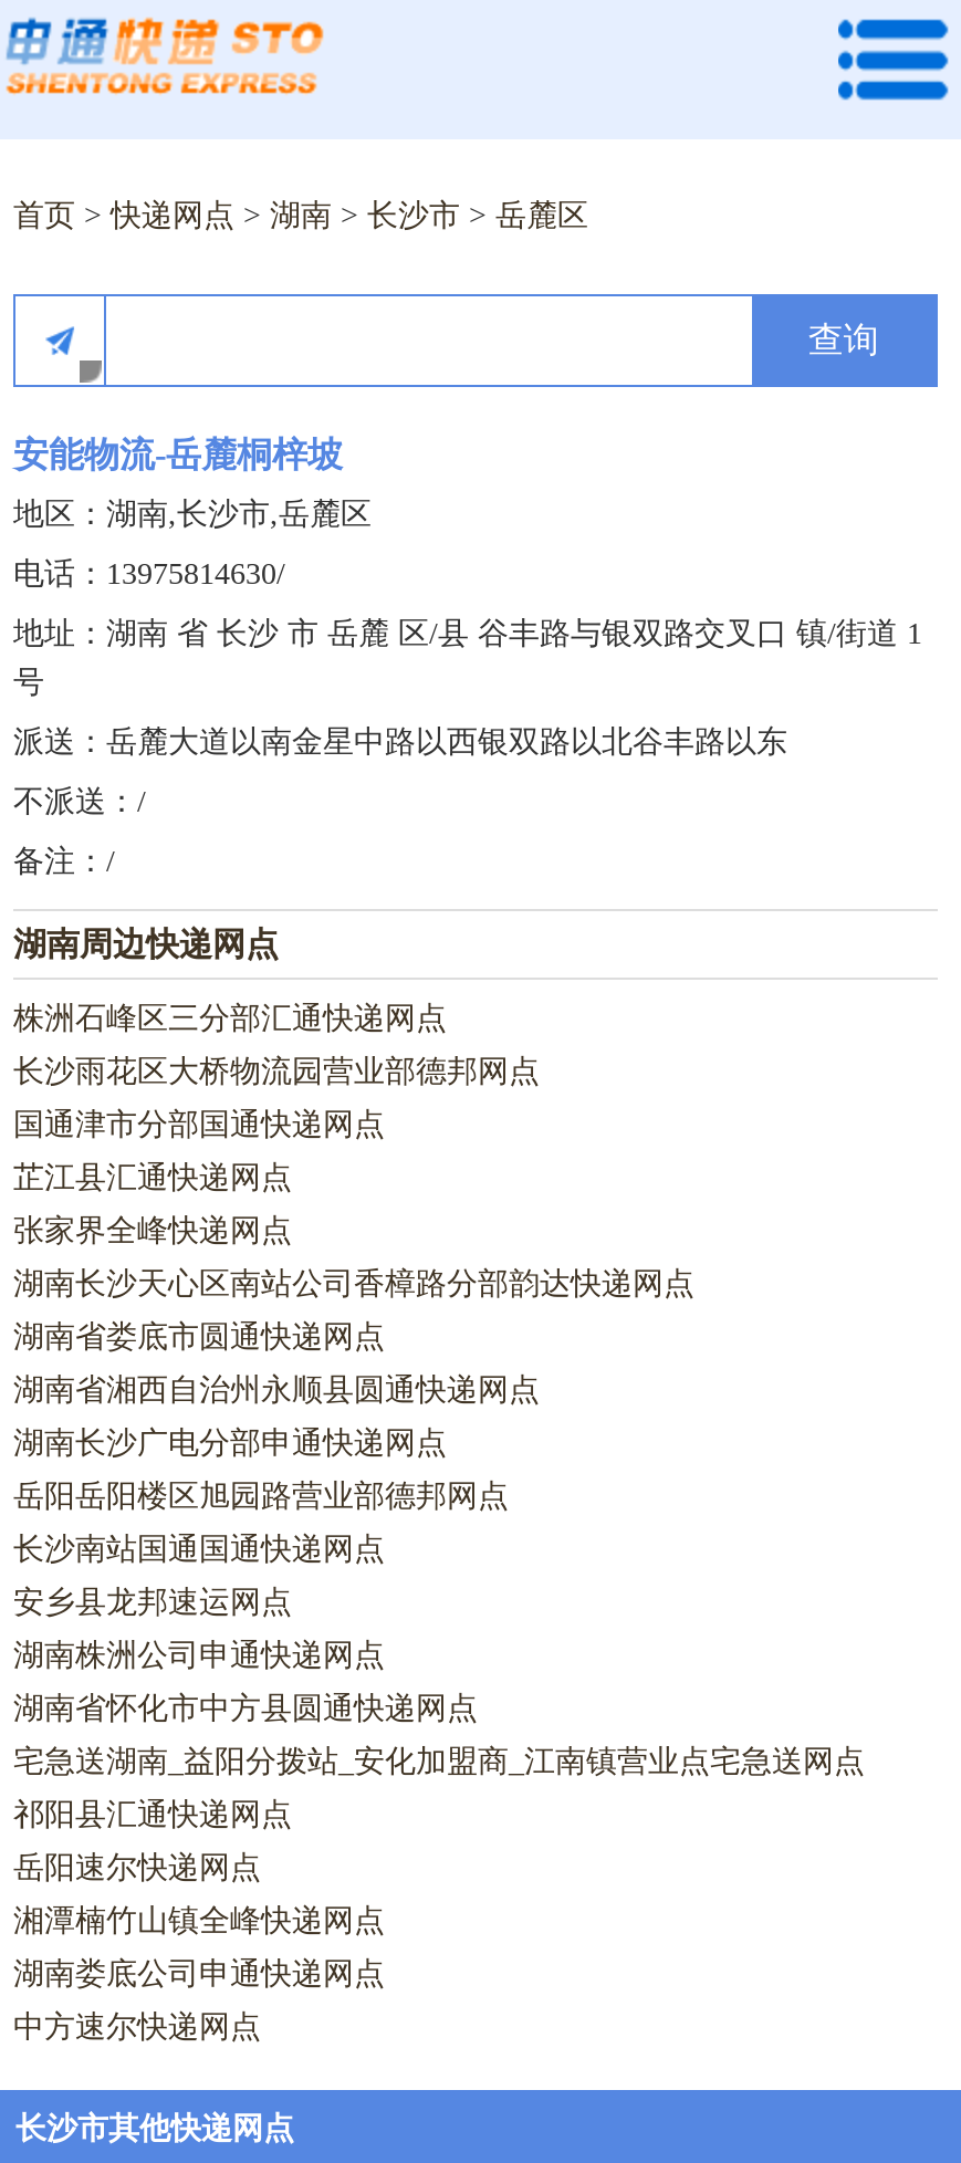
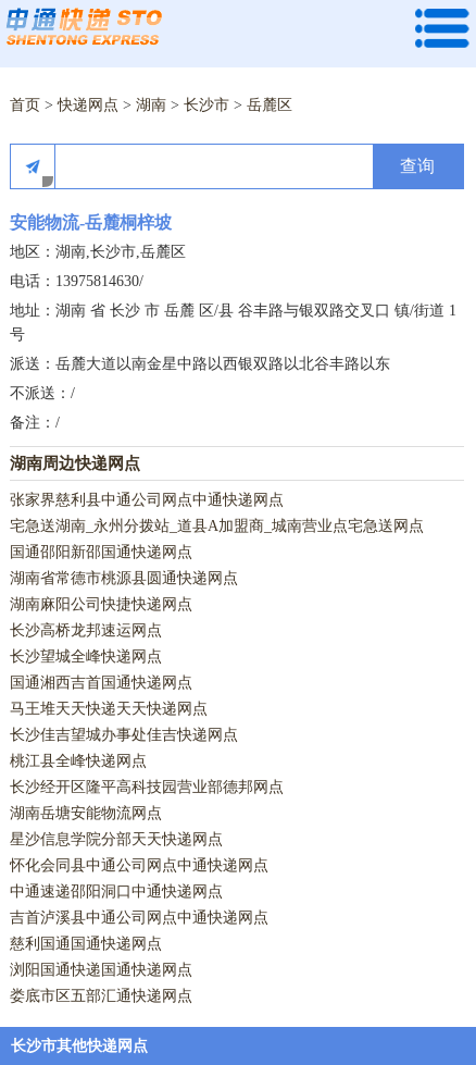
[13,1002,447,1035] 株洲石峰区三分部汇通快递网点 -> [10,492,284,508] 张家界慈利县中通公司网点中通快递网点
[13,1055,540,1088] 长沙雨花区大桥物流园营业部德邦网点 -> [10,518,424,534] 宅急送湖南_永州分拨站_道县A加盟商_城南营业点宅急送网点
[13,1108,385,1141] 国通津市分部国通快递网点 -> [10,544,192,560] 国通邵阳新邵国通快递网点
[13,1161,292,1194] 芷江县汇通快递网点 -> [10,570,238,586] 湖南省常德市桃源县圆通快递网点
[13,1214,292,1247] 张家界全峰快递网点 -> [10,596,192,612] 湖南麻阳公司快捷快递网点
[13,1267,694,1300] 湖南长沙天心区南站公司香樟路分部韵达快递网点 -> [10,622,162,639] 长沙高桥龙邦速运网点
[13,1320,385,1354] 湖南省娄底市圆通快递网点 -> [10,648,162,665] 长沙望城全峰快递网点
[13,1373,540,1407] 湖南省湘西自治州永顺县圆通快递网点 -> [10,674,192,691] 国通湘西吉首国通快递网点
[13,1427,447,1460] 湖南长沙广电分部申通快递网点 -> [10,701,208,717] 马王堆天天快递天天快递网点
[13,1480,509,1513] 岳阳岳阳楼区旭园路营业部德邦网点 -> [10,727,238,743] 长沙佳吉望城办事处佳吉快递网点
[13,1533,385,1566] 长沙南站国通国通快递网点 -> [10,753,147,769] 桃江县全峰快递网点
[13,1586,292,1619] 安乡县龙邦速运网点 -> [10,779,284,795] 长沙经开区隆平高科技园营业部德邦网点
[13,1639,385,1672] 湖南株洲公司申通快递网点 -> [10,805,162,821] 湖南岳塘安能物流网点
[13,1692,478,1725] 湖南省怀化市中方县圆通快递网点 -> [10,831,223,847] 星沙信息学院分部天天快递网点
[13,1745,865,1778] 宅急送湖南_益阳分拨站_安化加盟商_江南镇营业点宅急送网点 -> [10,857,268,874] 怀化会同县中通公司网点中通快递网点
[13,1798,292,1831] 祁阳县汇通快递网点 -> [10,883,223,900] 中通速递邵阳洞口中通快递网点
[13,1851,261,1884] 岳阳速尔快递网点 -> [10,909,268,926] 吉首泸溪县中通公司网点中通快递网点
[13,1904,385,1937] 湘潭楠竹山镇全峰快递网点 -> [10,936,162,952] 慈利国通国通快递网点
[13,1957,385,1990] 湖南娄底公司申通快递网点 -> [10,962,192,978] 浏阳国通快递国通快递网点
[13,2010,261,2044] 中方速尔快递网点 -> [10,988,192,1004] 娄底市区五部汇通快递网点

